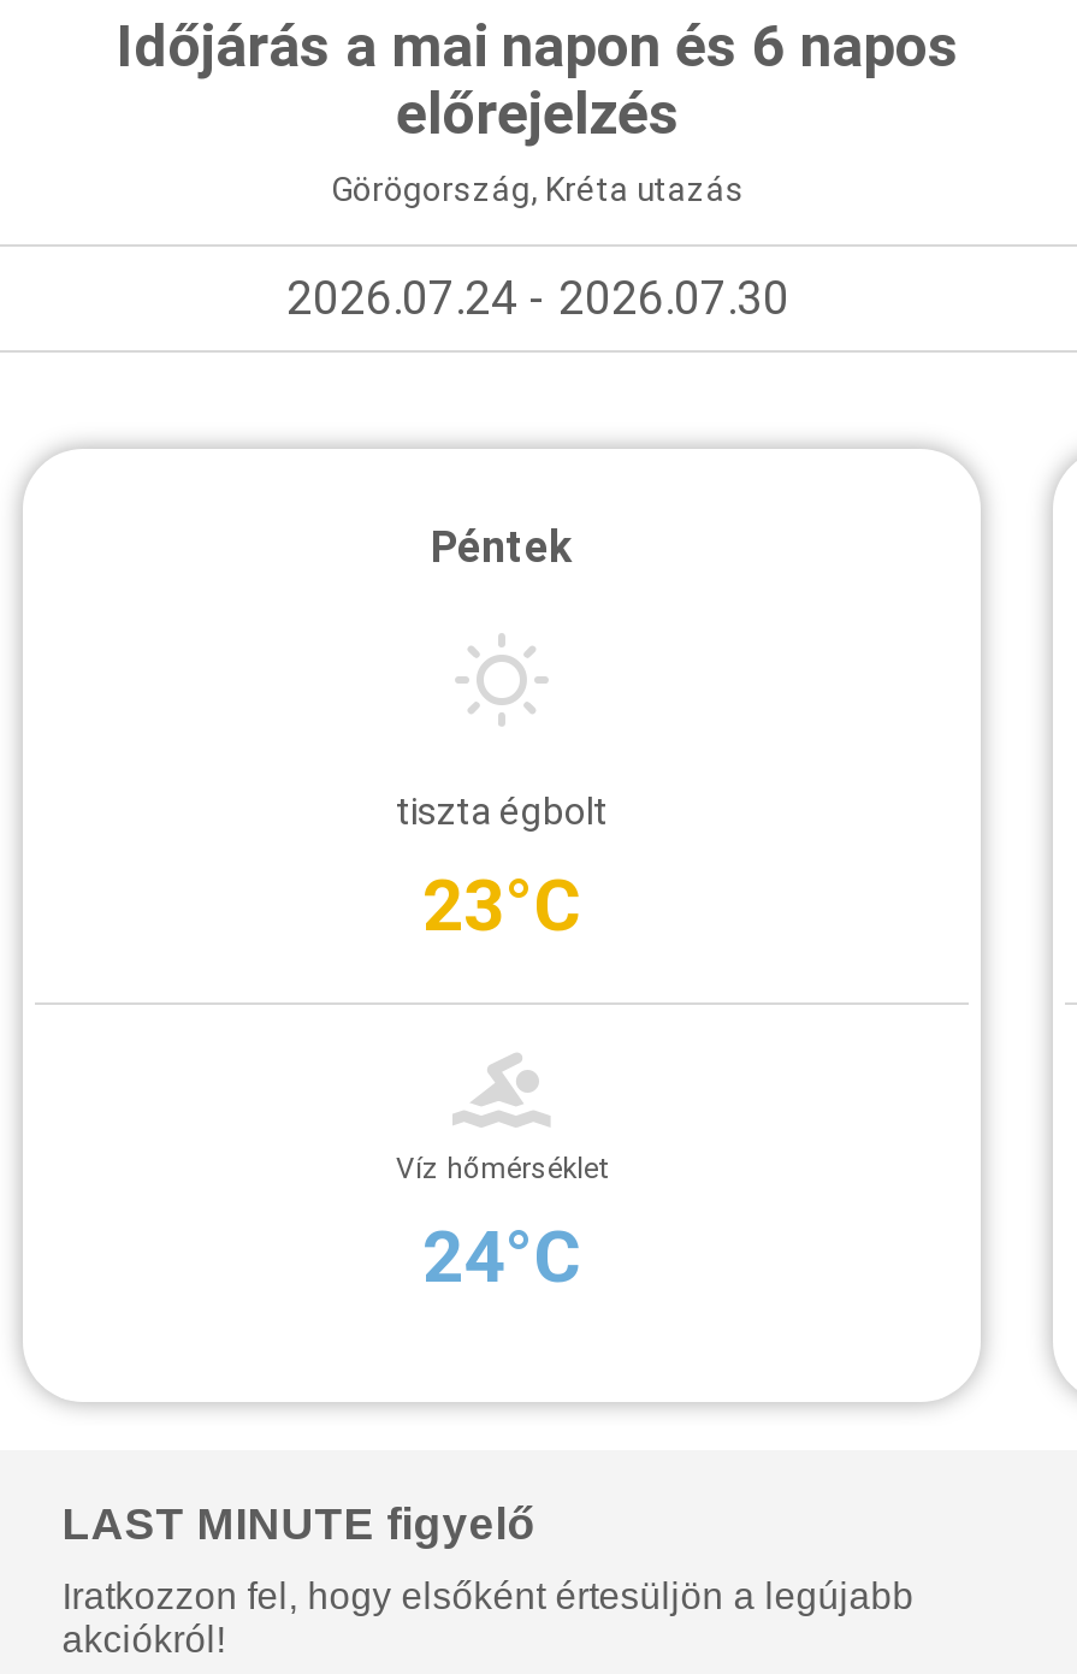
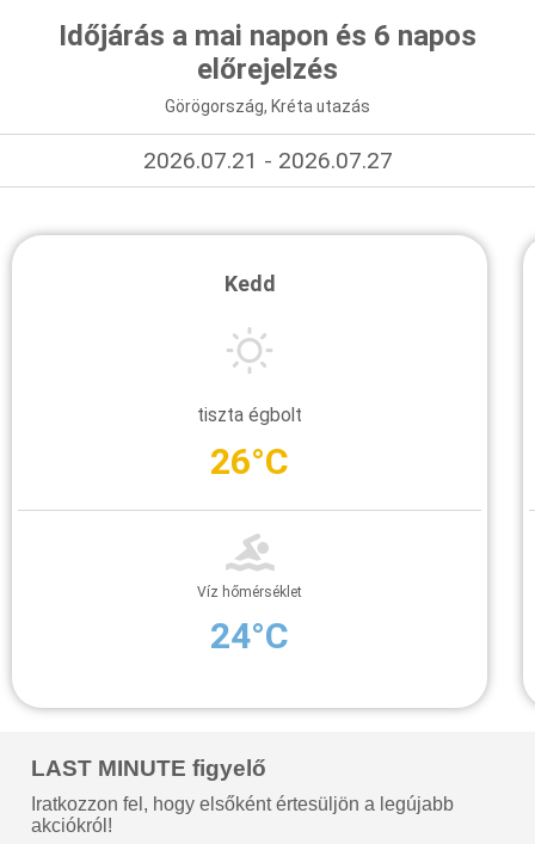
[286,271,789,326] 2026.07.24 - 2026.07.30 -> [143,147,392,174] 2026.07.21 - 2026.07.27
[431,521,573,571] Péntek -> [224,271,275,296] Kedd
[422,863,581,947] 23°C -> [210,440,289,482] 26°C

